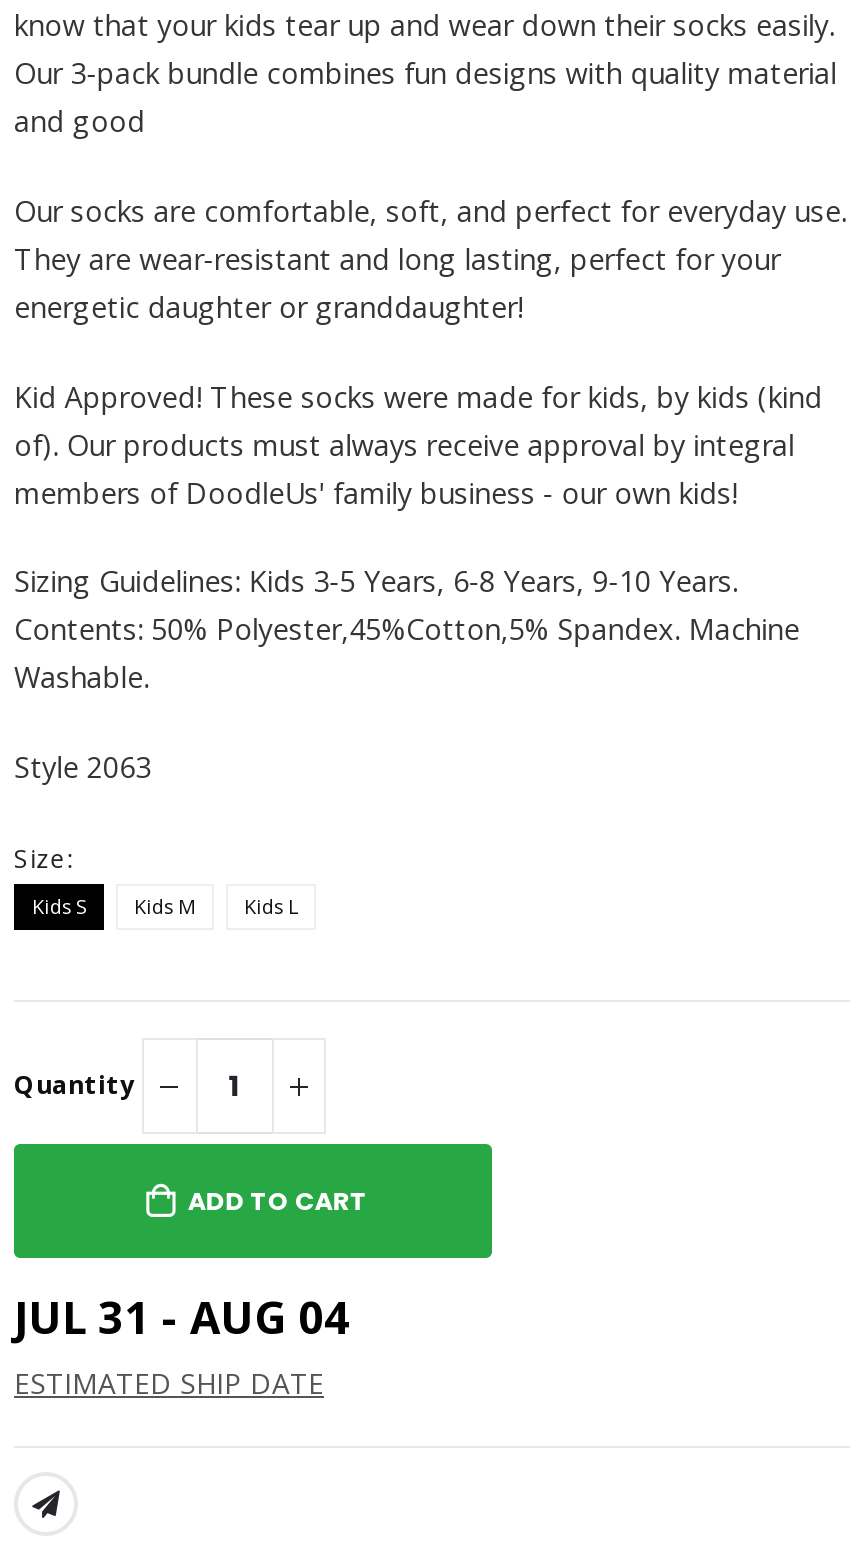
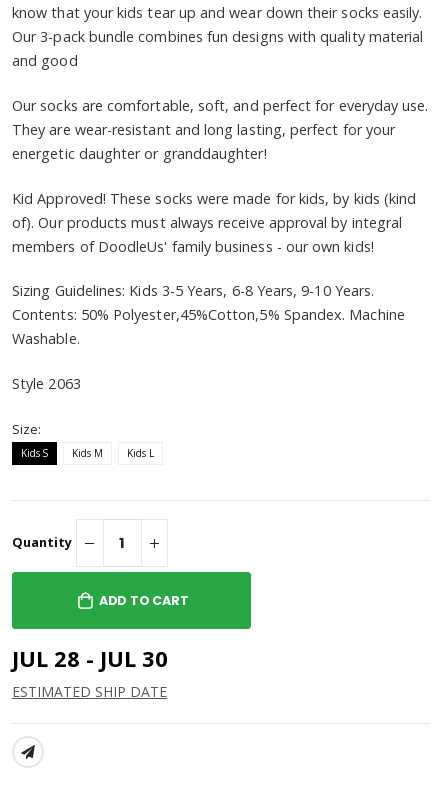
[14,1286,350,1346] JUL 31 - AUG 04 -> [12,643,168,673] JUL 28 - JUL 30

